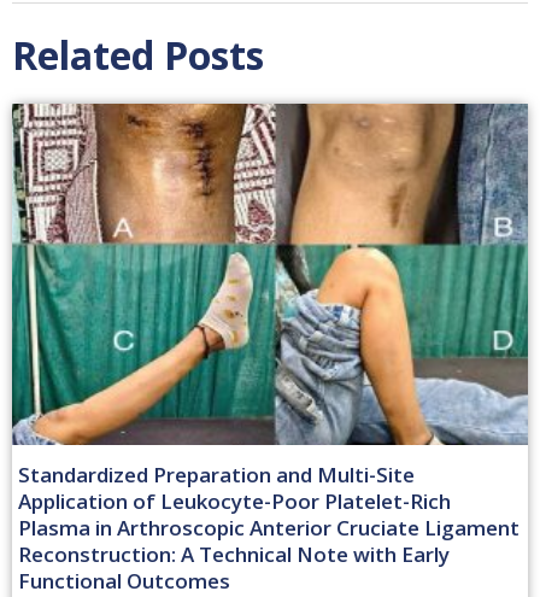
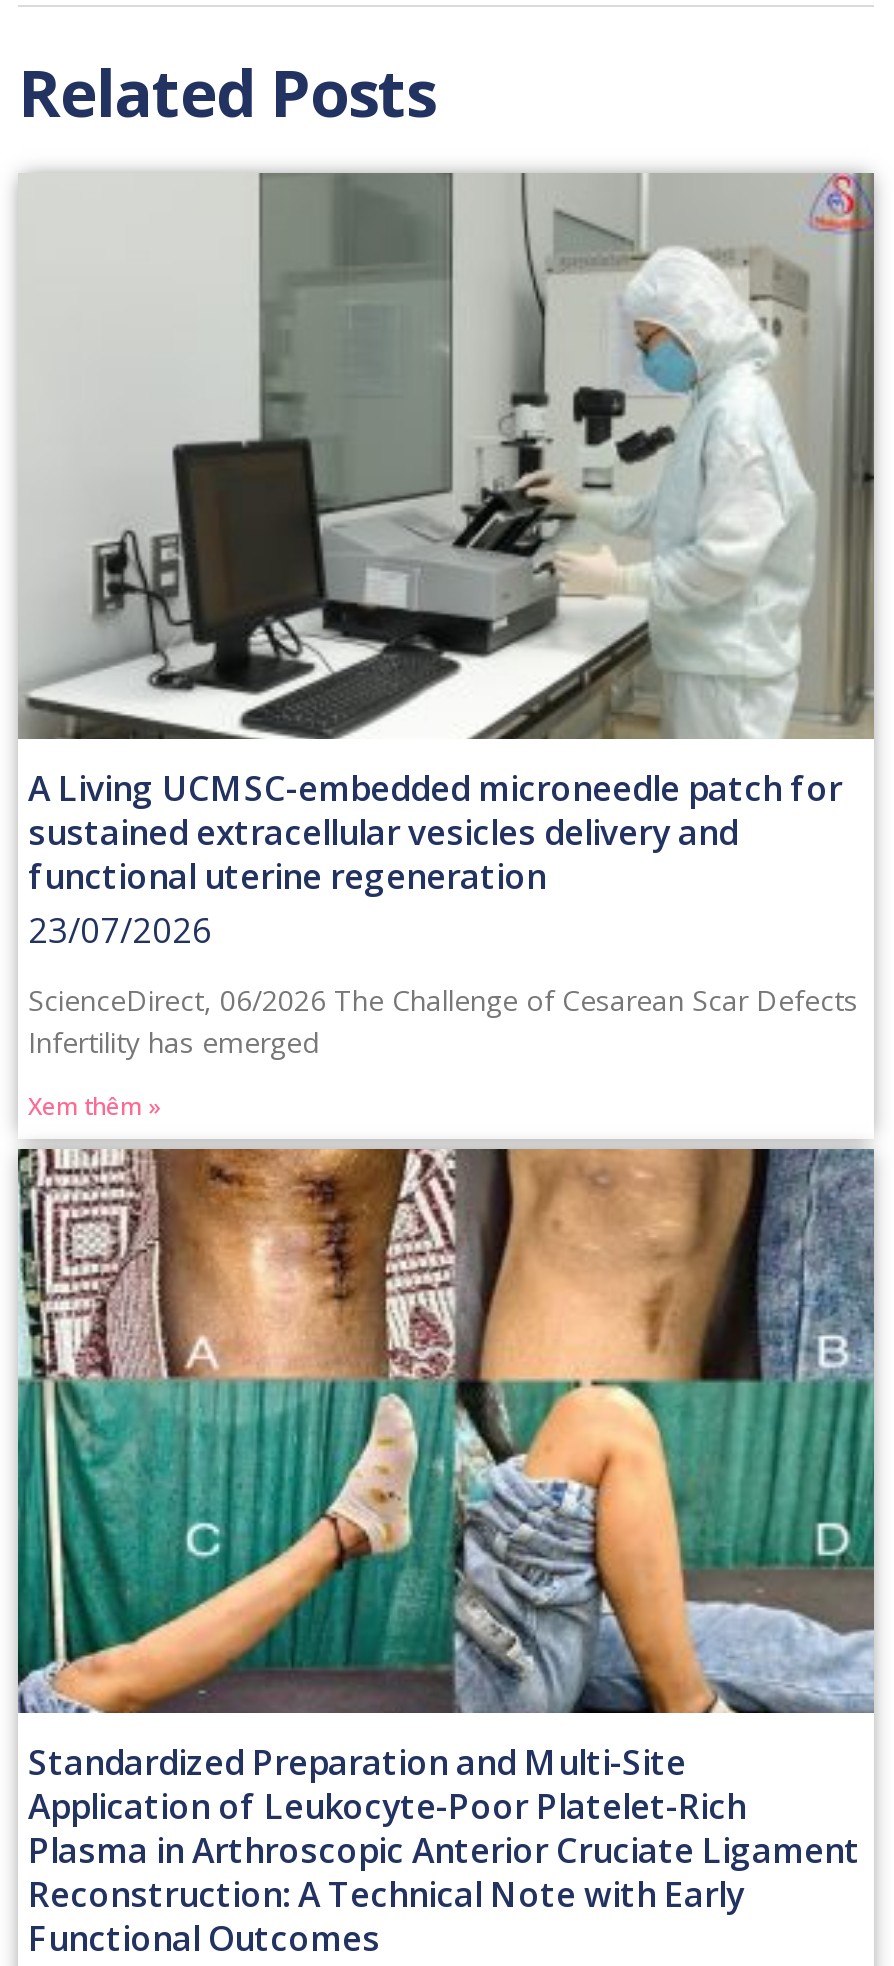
none -> [18,171,876,1123] [image] | A Living UCMSC-embedded microneedle patch for | sustained extracellular vesicles delivery and | functional uterine regeneration | 23/07/2026 | ScienceDirect, 06/2026 The Challenge of Cesarean Scar Defects | Infertility has emerged | Xem thêm »

